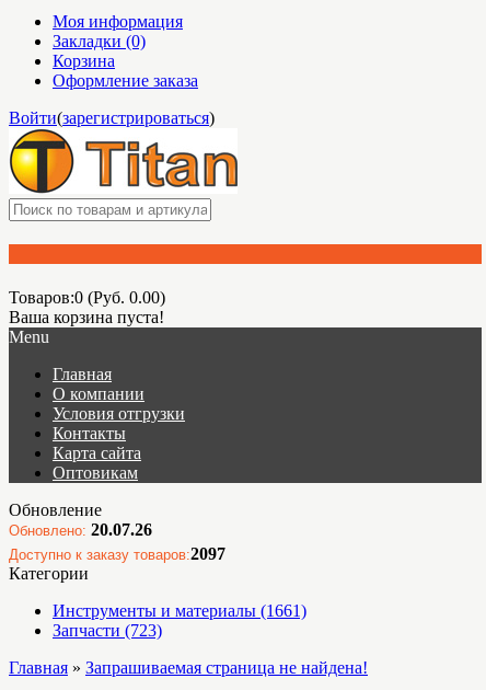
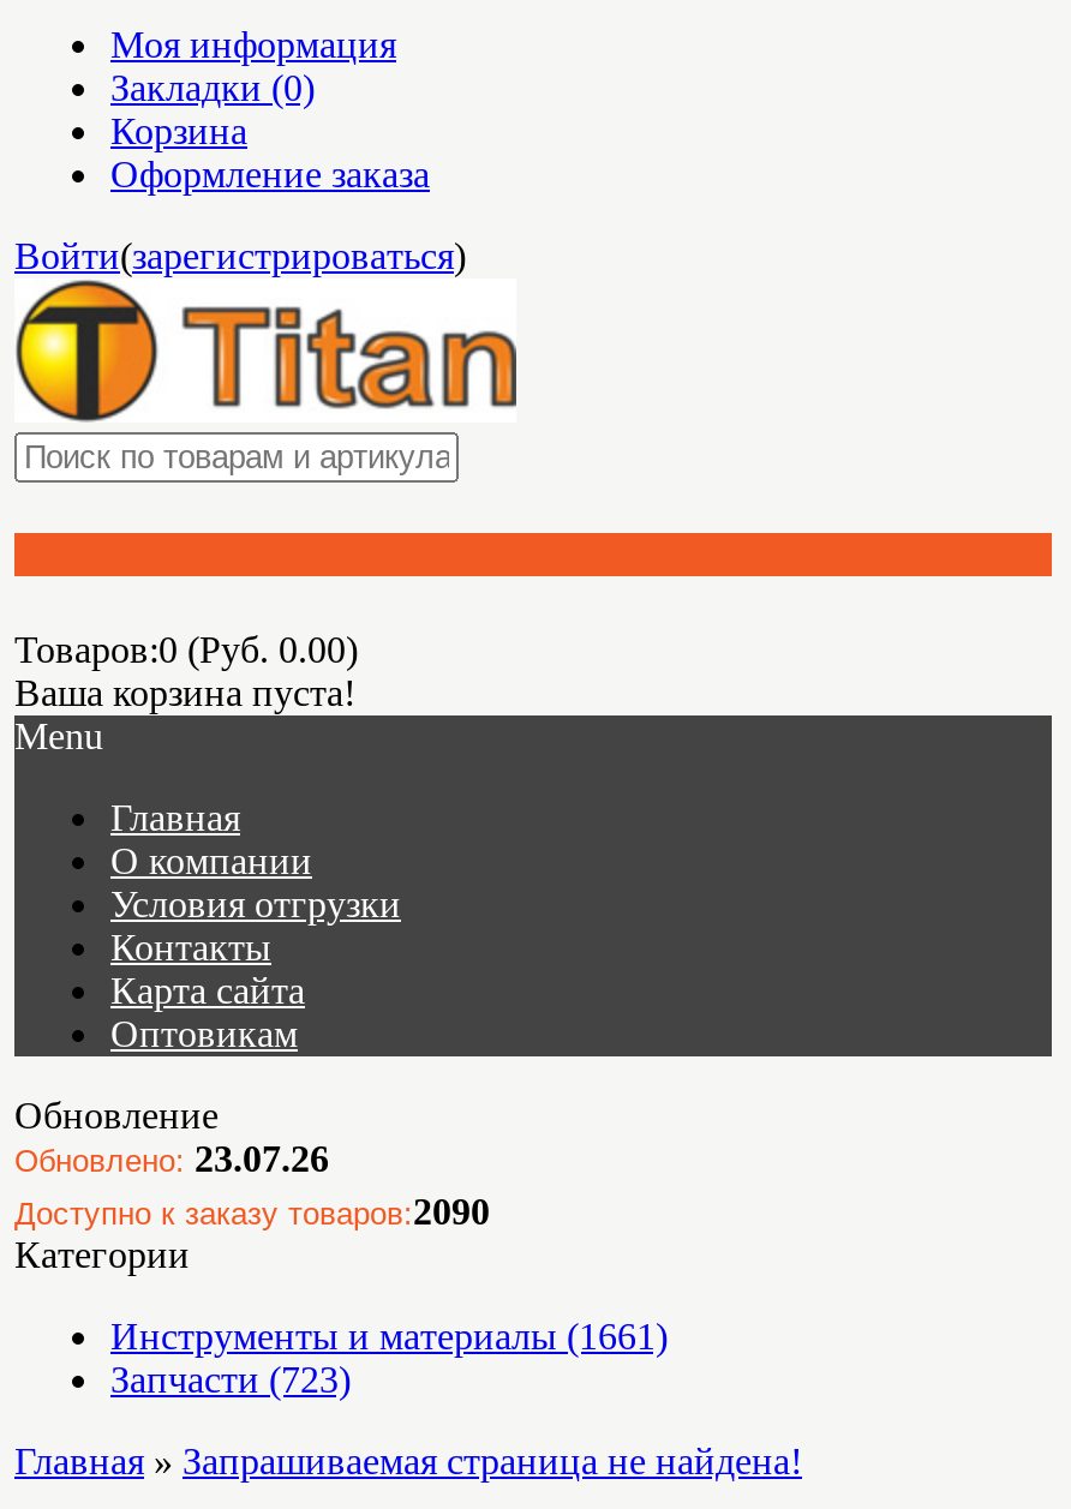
[9,520,152,538] Обновлено: 20.07.26 -> [14,1137,329,1178] Обновлено: 23.07.26
[9,544,225,562] Доступно к заказу товаров:2097 -> [14,1190,490,1230] Доступно к заказу товаров:2090

